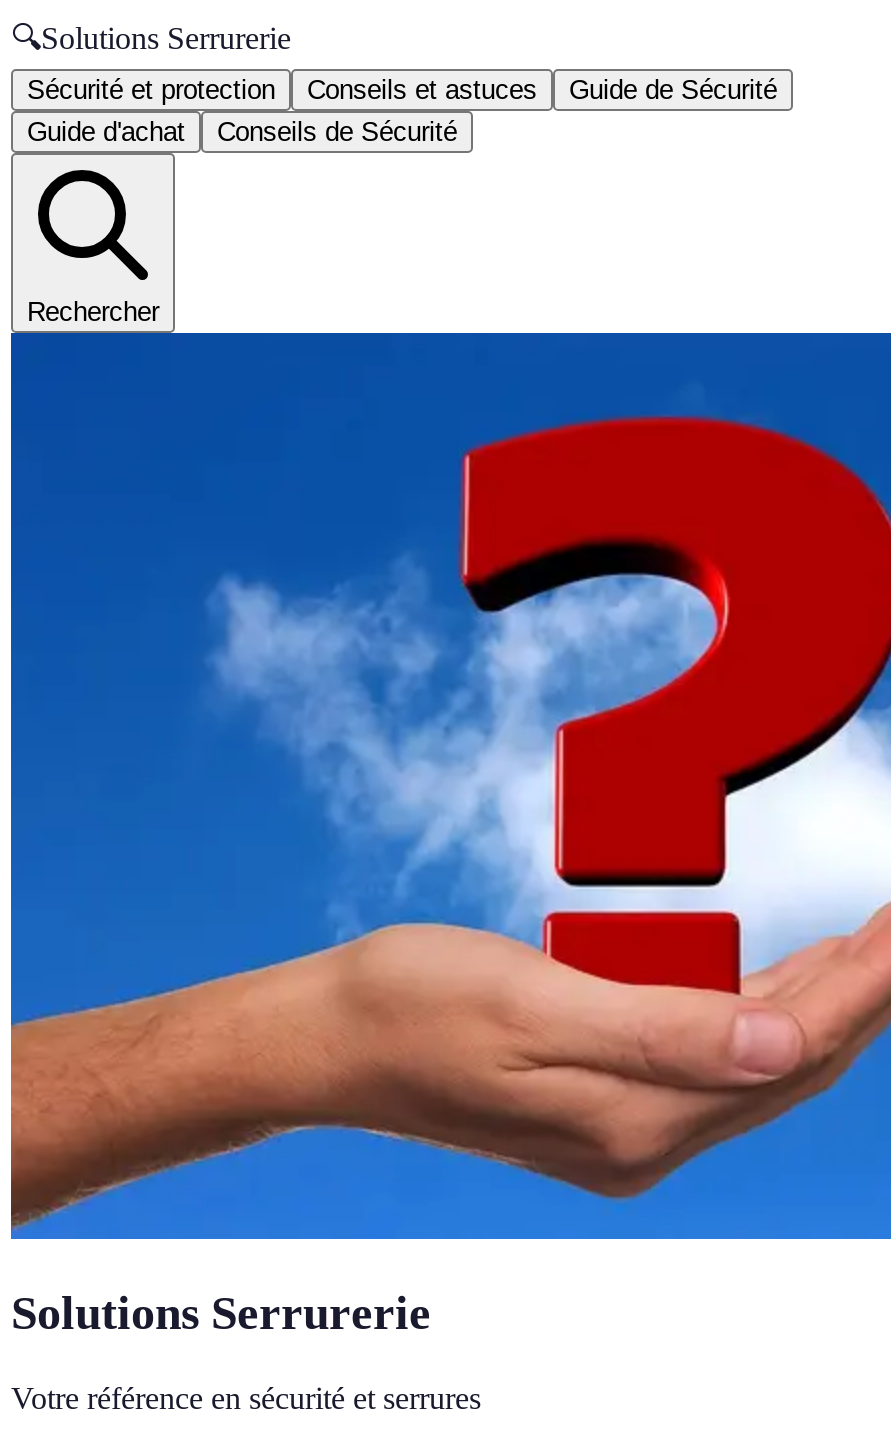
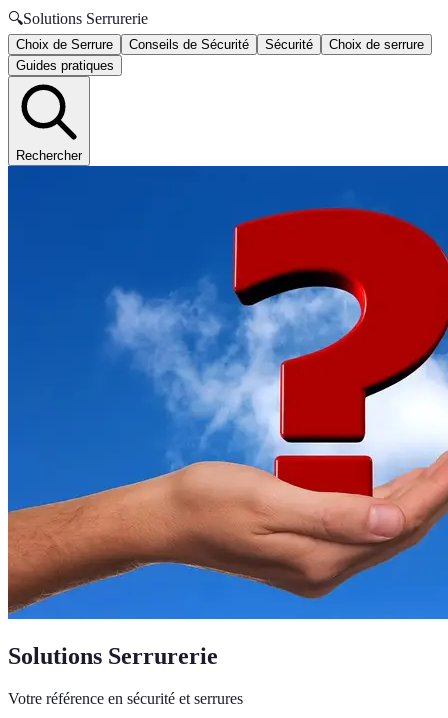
[27,75,777,147] Sécurité et protection | Conseils et astuces | Guide de Sécurité | Guide d'achat -> [16,37,113,52] Choix de Serrure
moved [217,117,457,147] -> [129,37,249,52]: Conseils de Sécurité
none -> [16,37,424,73] Sécurité | Choix de serrure | Guides pratiques

